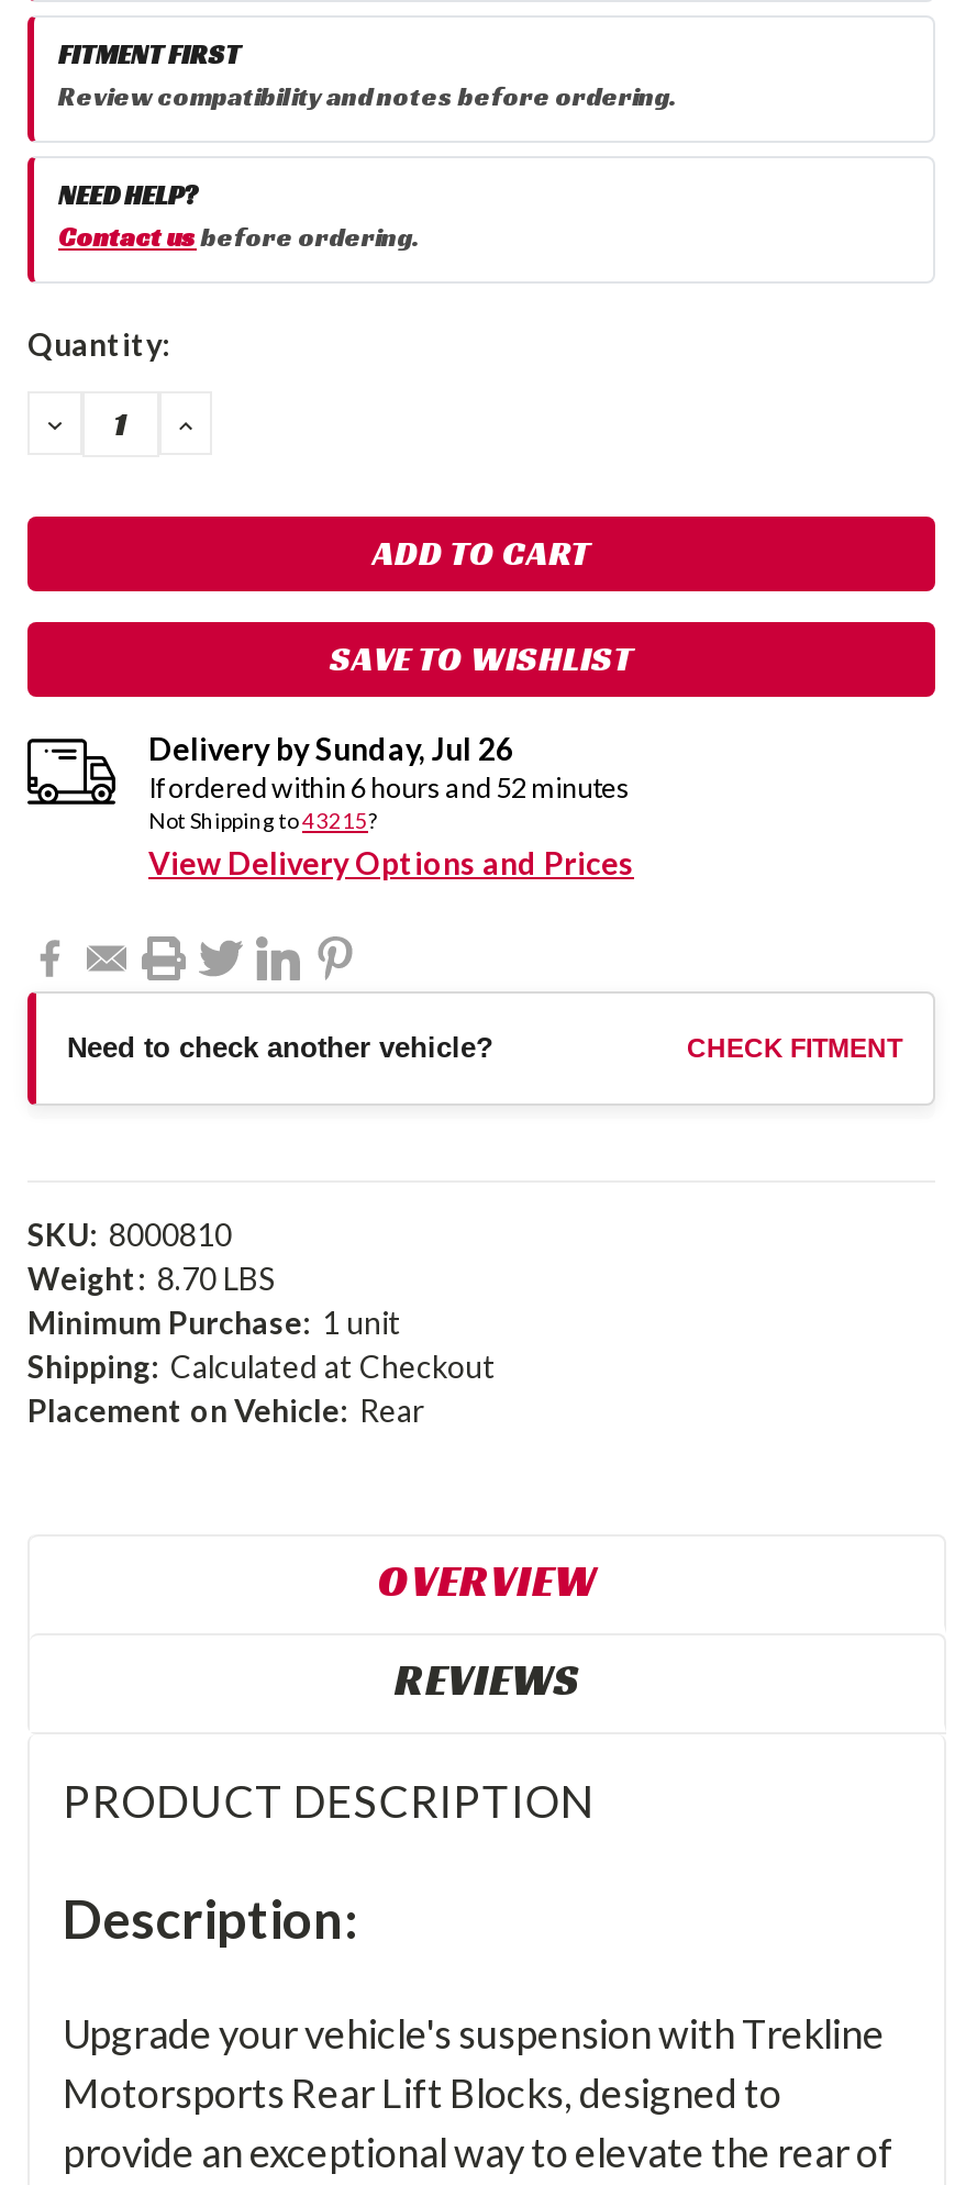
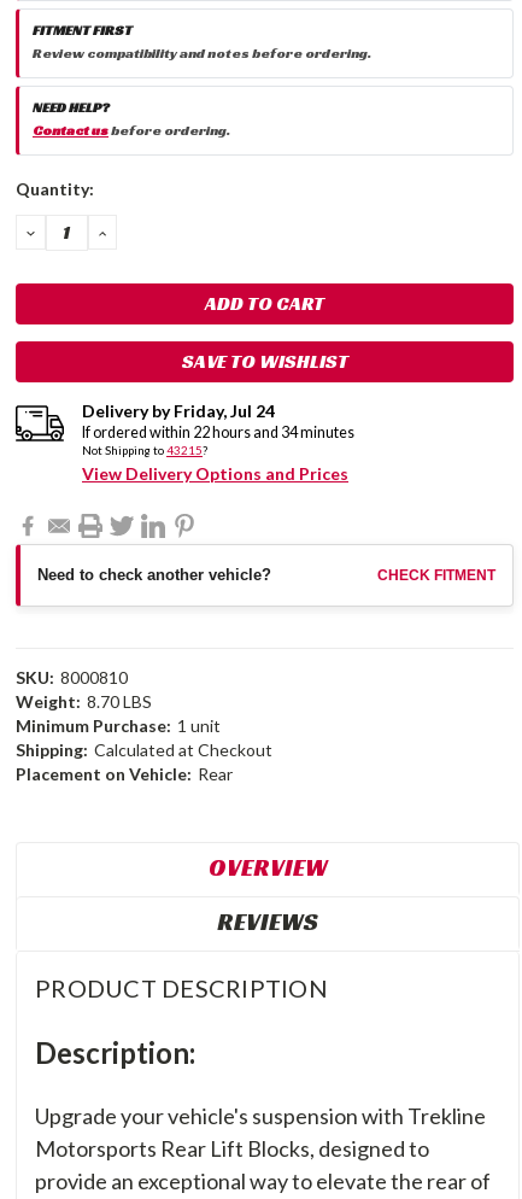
[148,731,513,768] Delivery bySunday, Jul 26 -> [82,401,275,421] Delivery byFriday, Jul 24
[148,772,630,805] If ordered within 6 hours and 52 minutes -> [82,424,354,442] If ordered within 22 hours and 34 minutes

